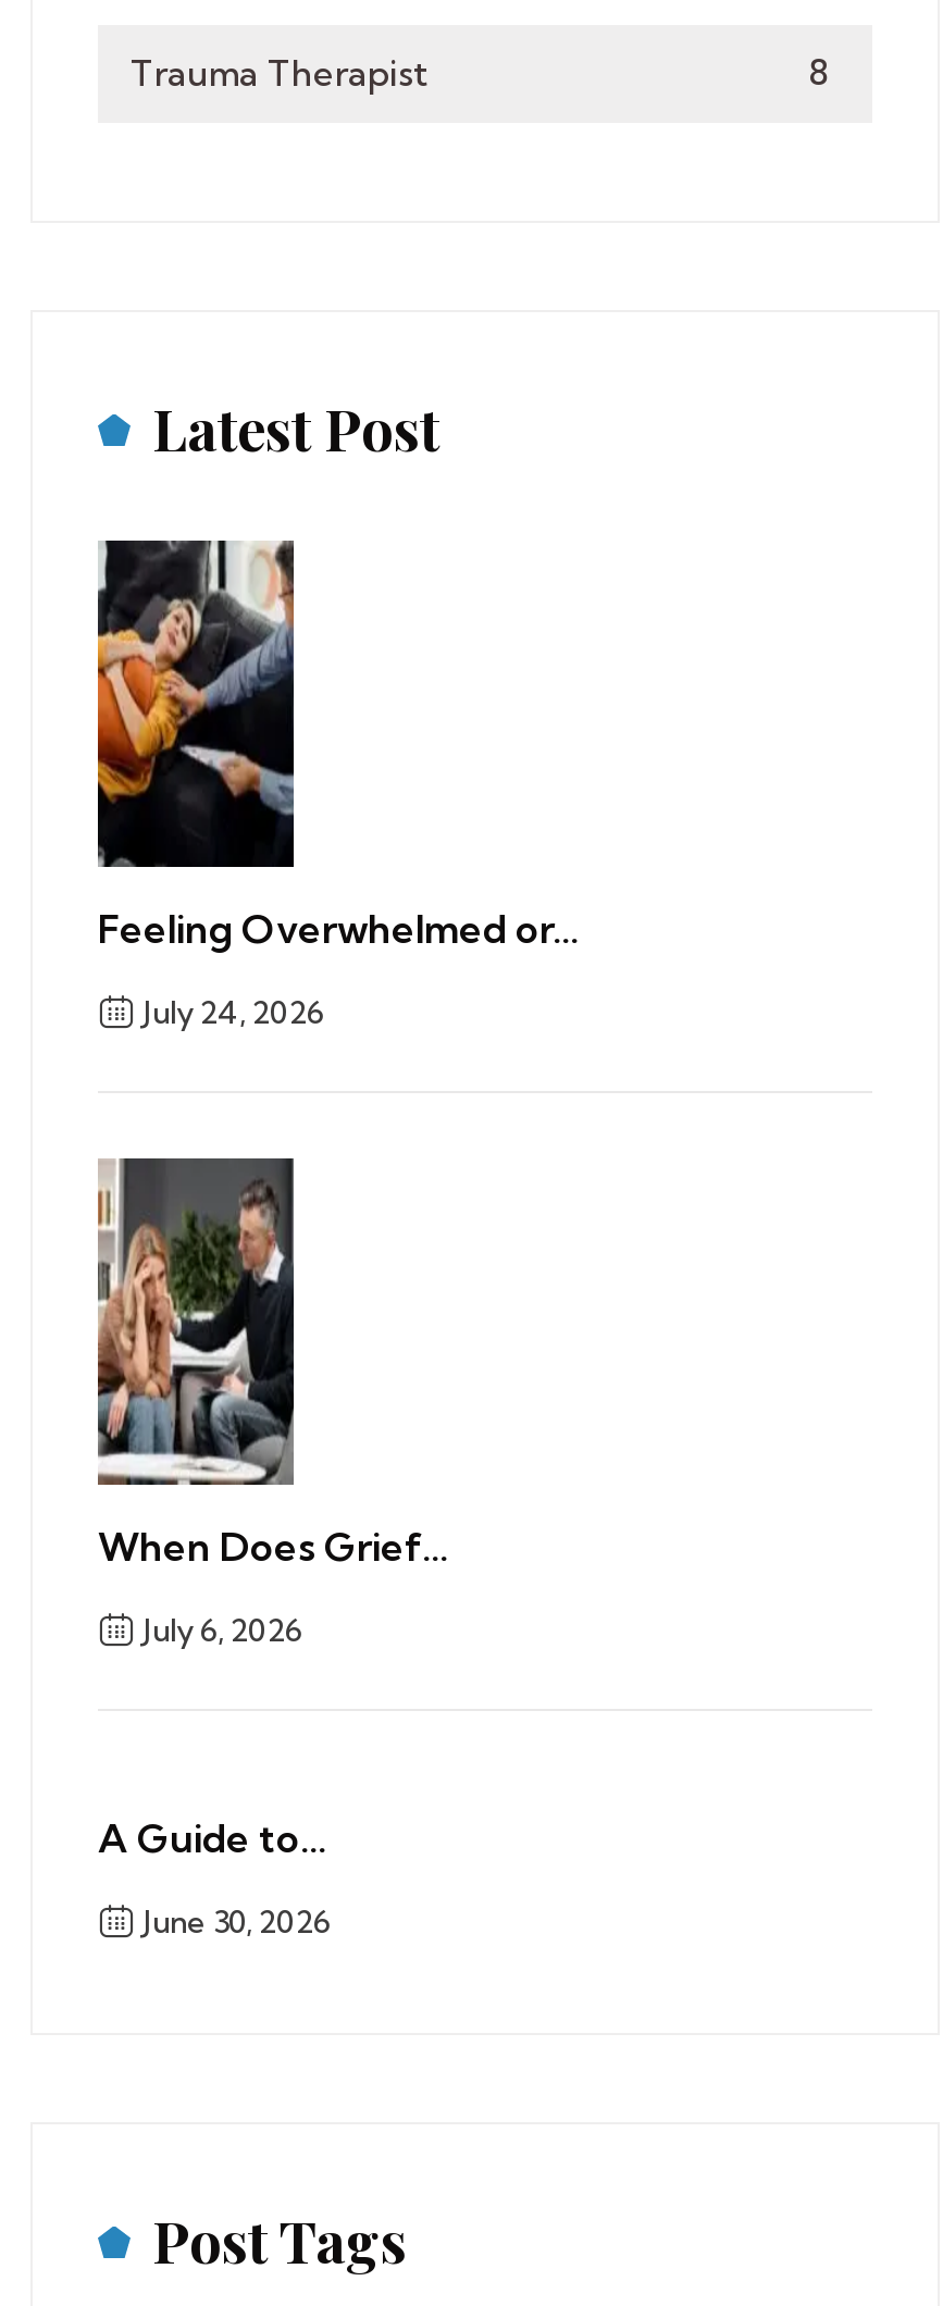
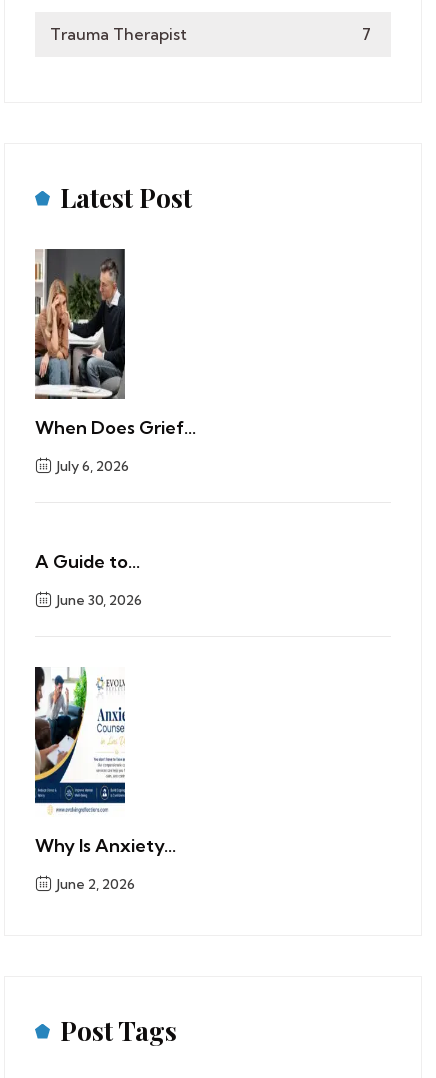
[809,50,829,94] 8 -> [362,23,371,43] 7
[96,538,579,1031] [image] | Feeling Overwhelmed or... | July 24, 2026 -> none
moved [94,1158,448,1941] -> [33,249,196,608]: [image] | When Does Grief... | July 6, 2026 | A Guide to... | June 30, 2026
none -> [34,666,176,892] [image] | Why Is Anxiety... | June 2, 2026

